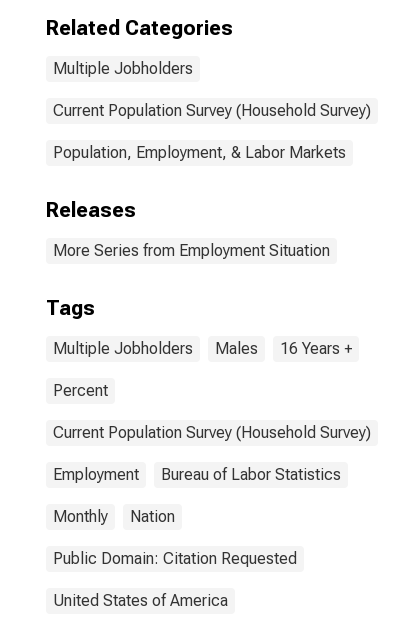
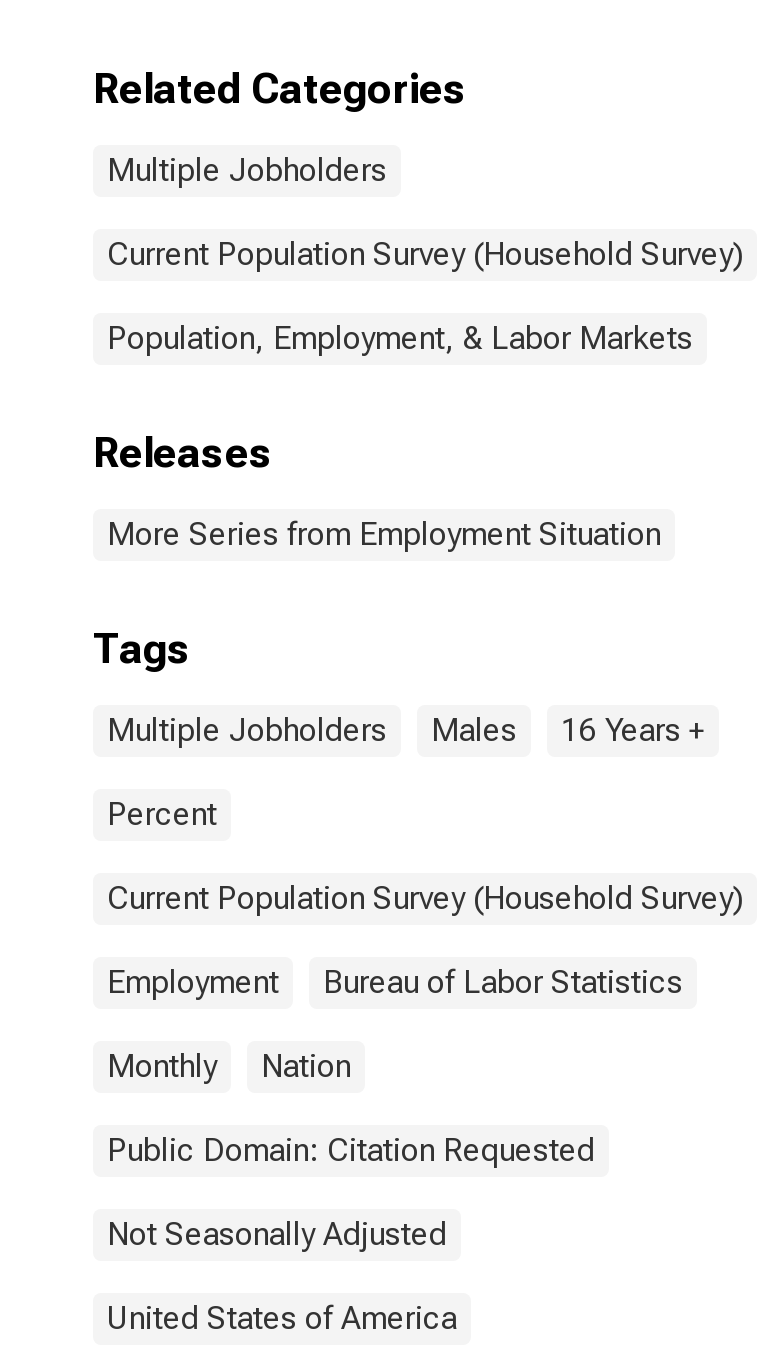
none -> [107,1215,447,1253] Not Seasonally Adjusted

